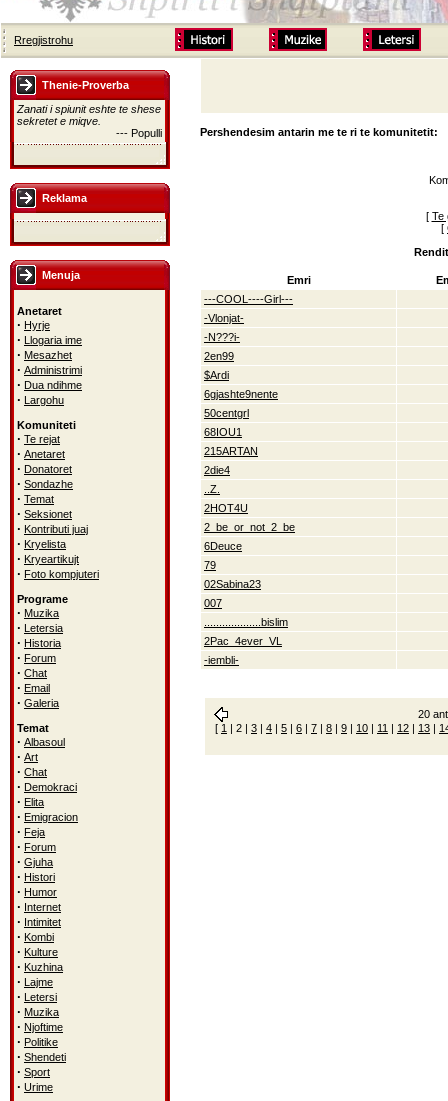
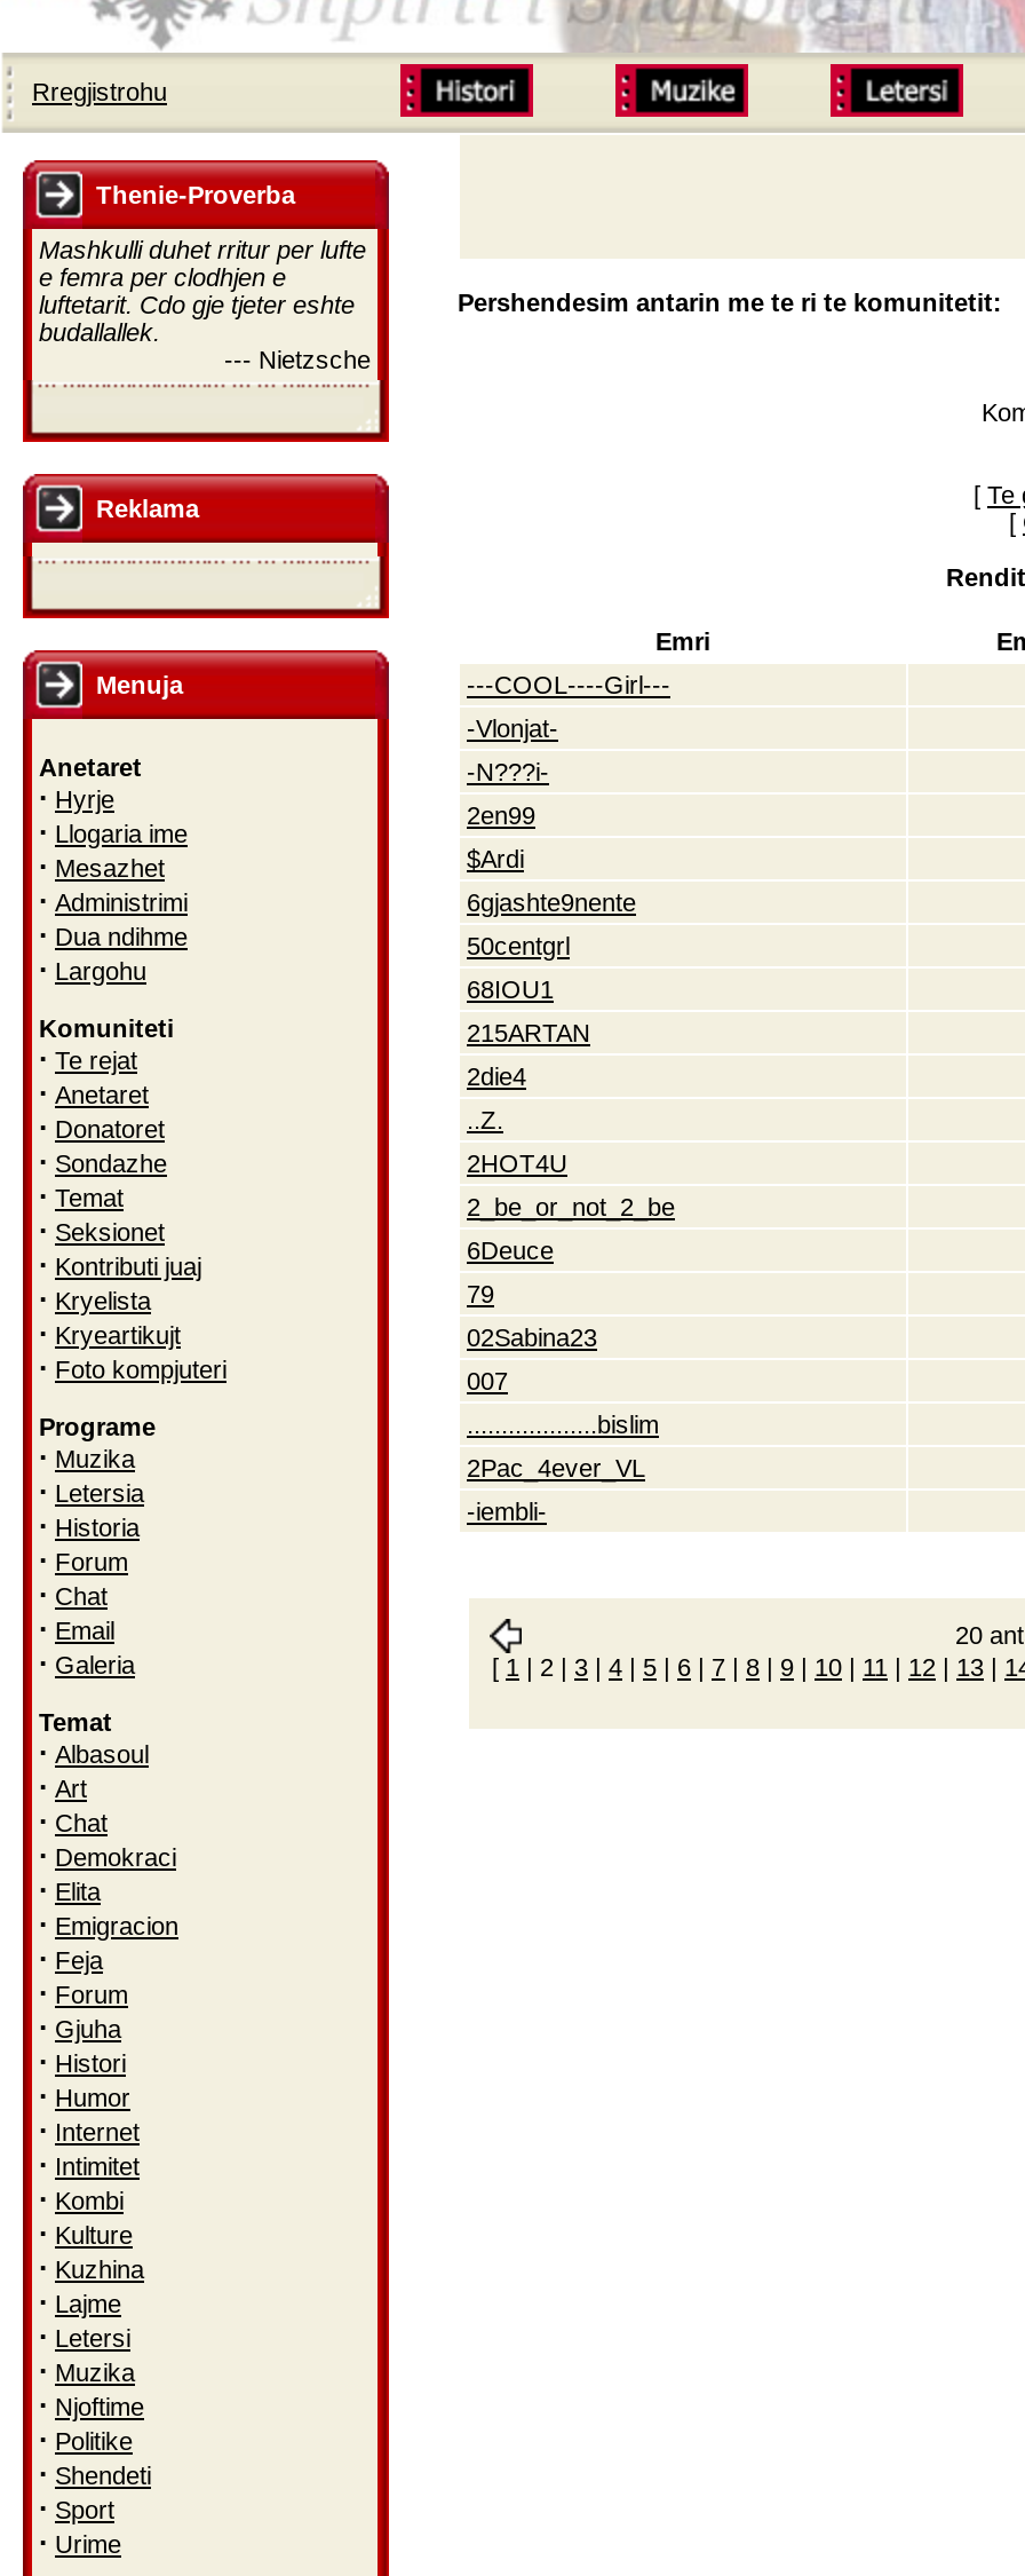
[17,103,162,139] Zanati i spiunit eshte te shese | sekretet e miqve. | --- Populli -> [39,236,371,373] Mashkulli duhet rritur per lufte | e femra per clodhjen e | luftetarit. Cdo gje tjeter eshte | budallallek. | --- Nietzsche

